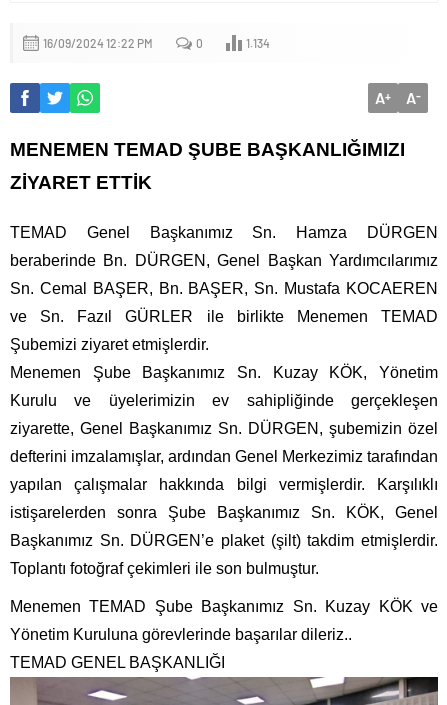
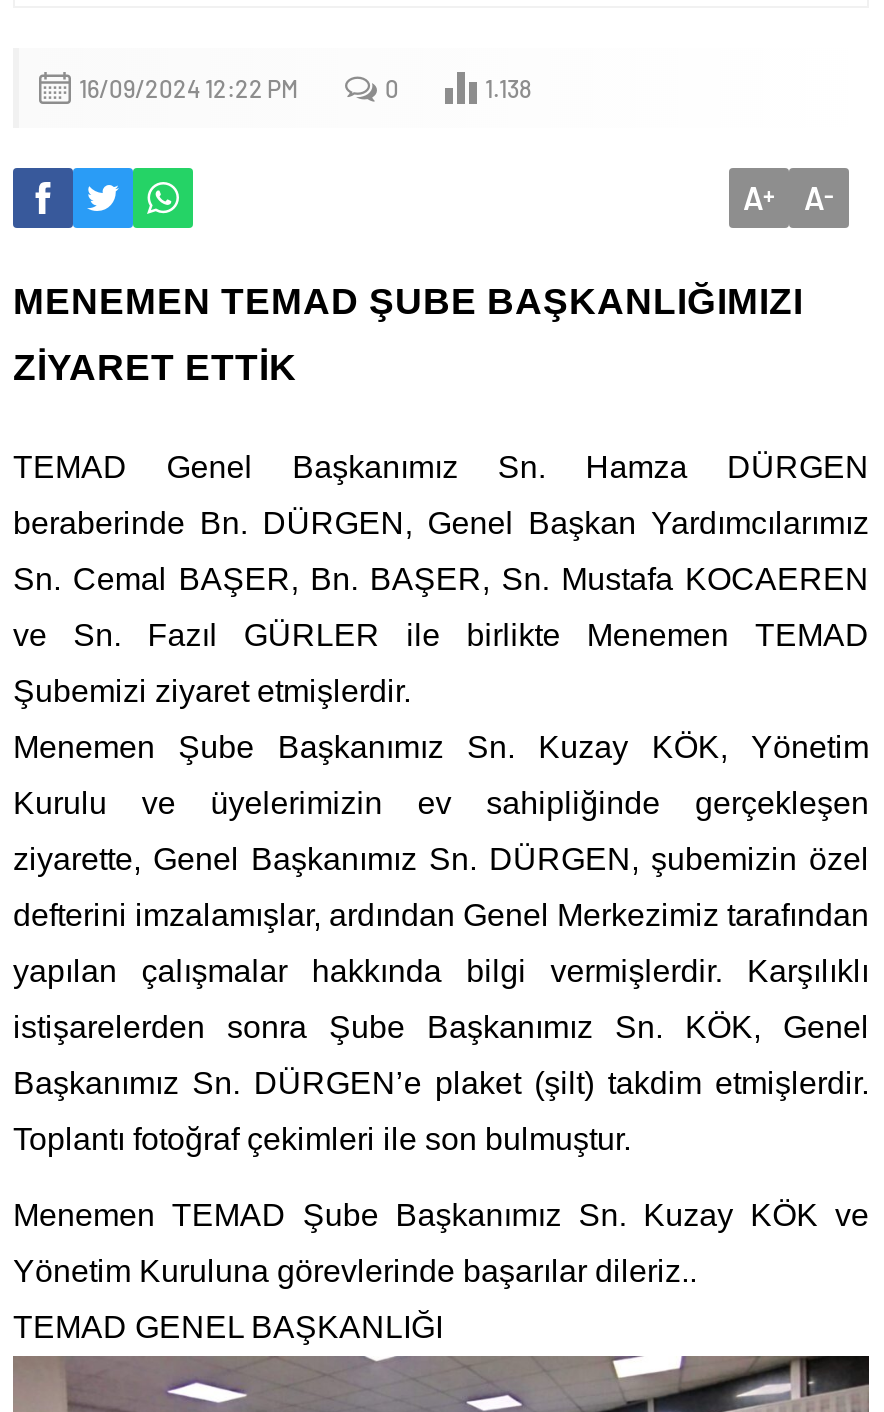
[246,36,270,50] 1.134 -> [485,74,531,102] 1.138

